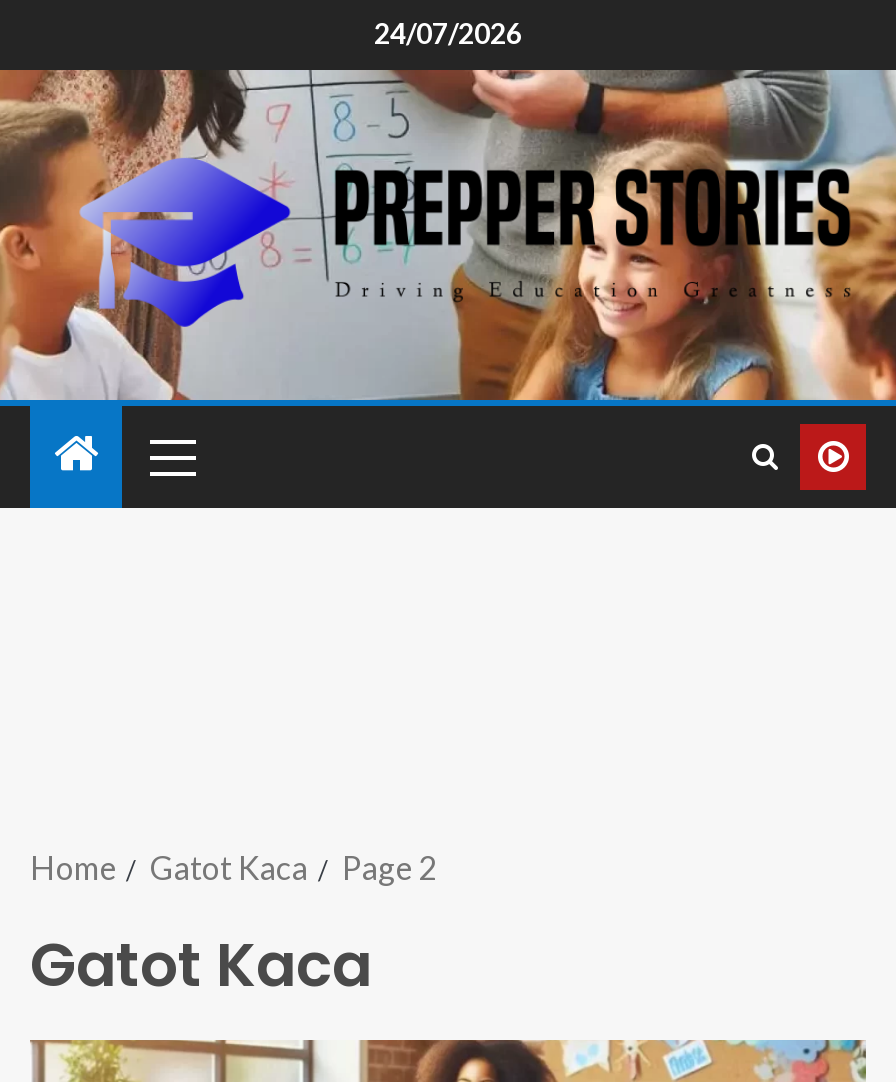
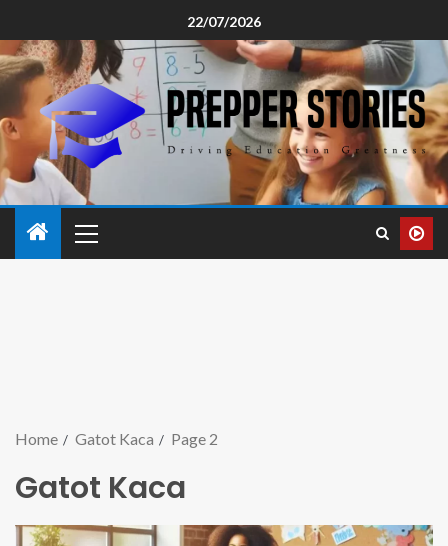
[374,16,522,50] 24/07/2026 -> [187,13,261,30] 22/07/2026

